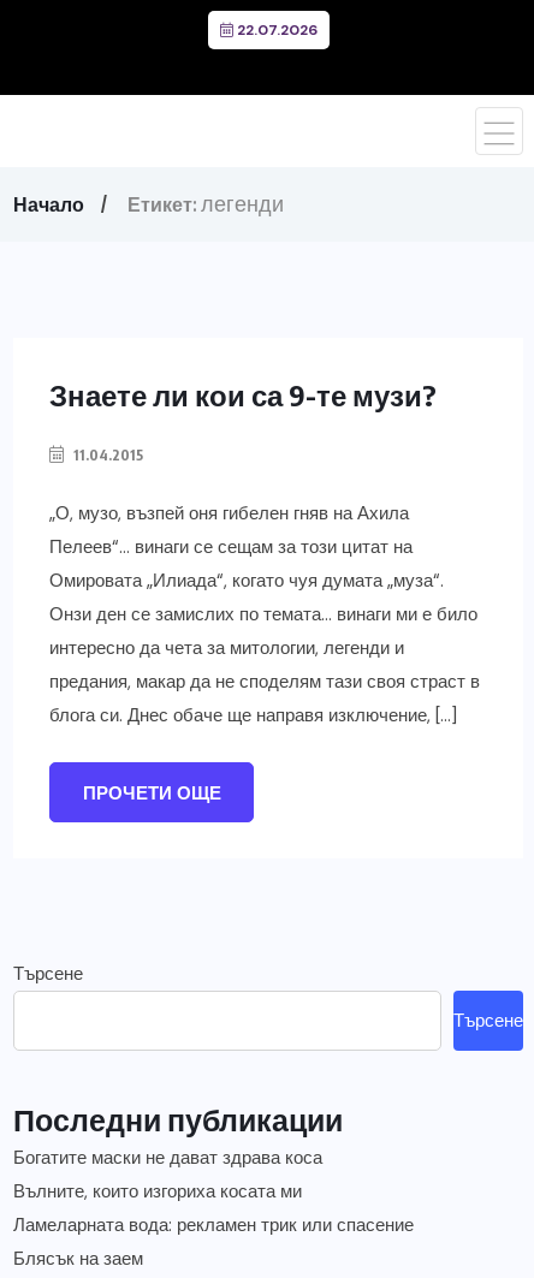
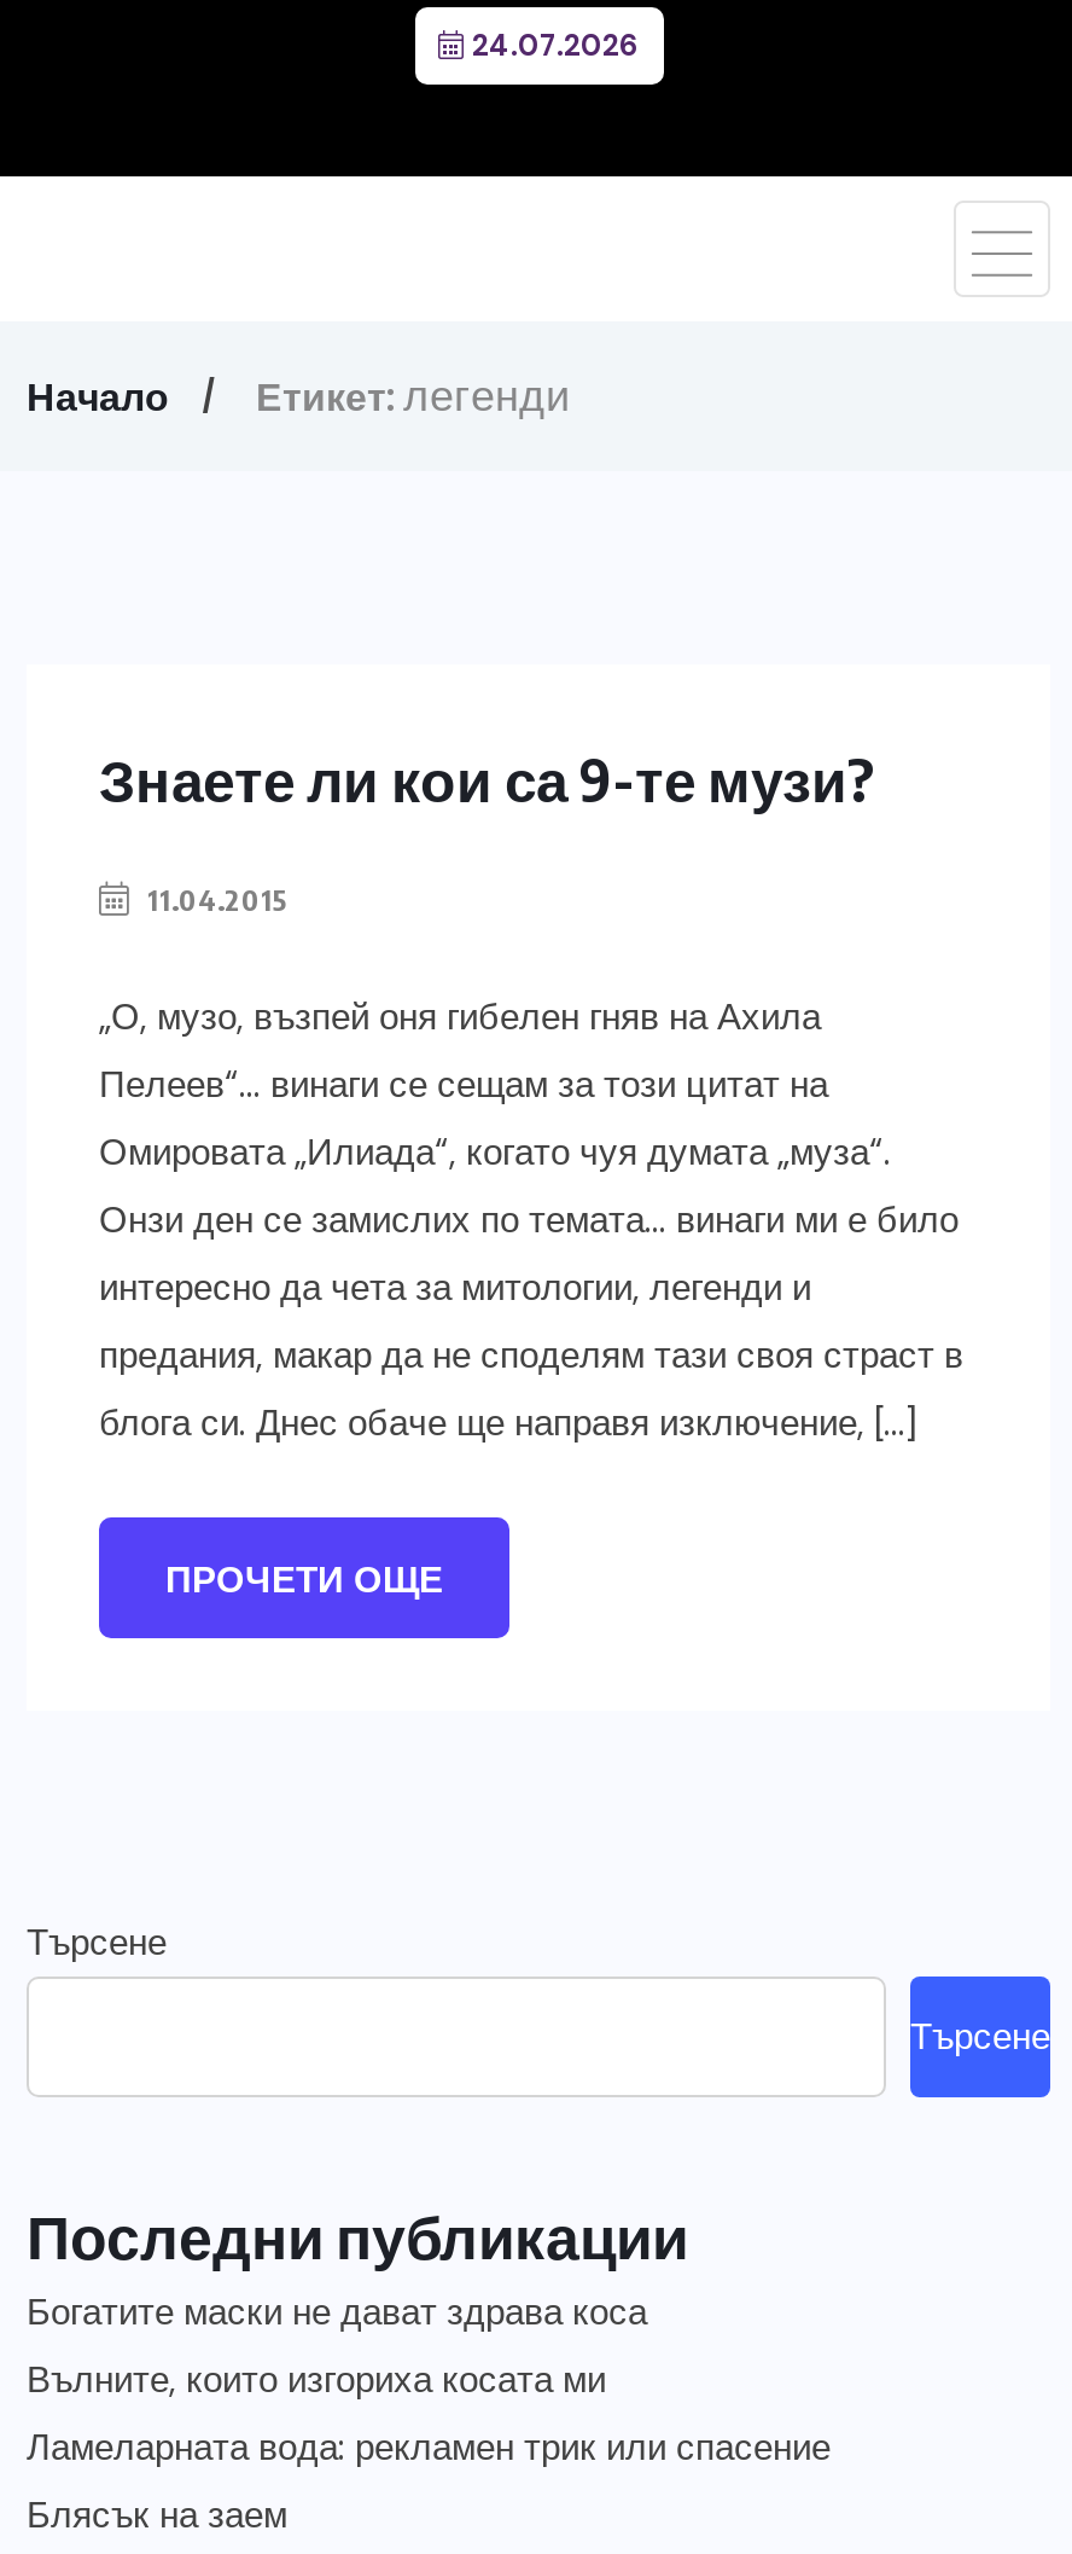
[233,20,317,40] 22.07.2026 -> [465,27,639,65] 24.07.2026

